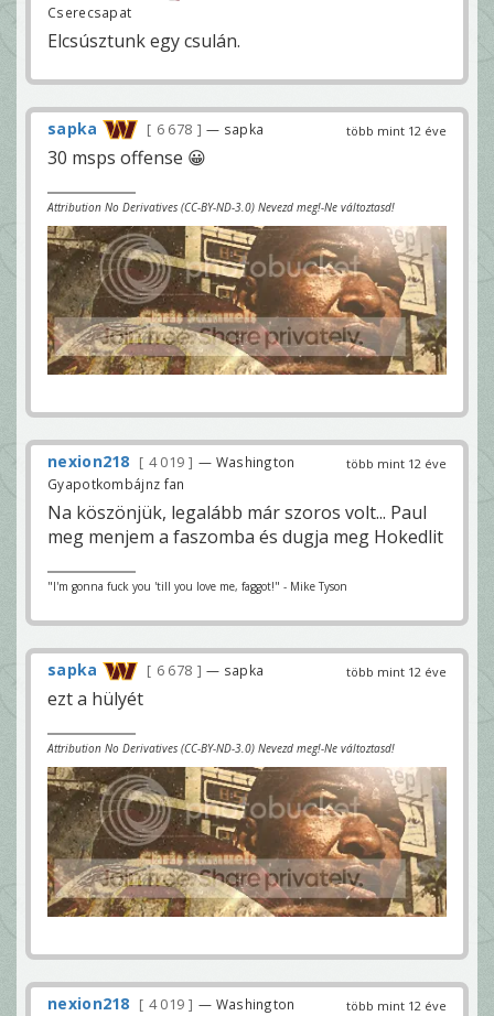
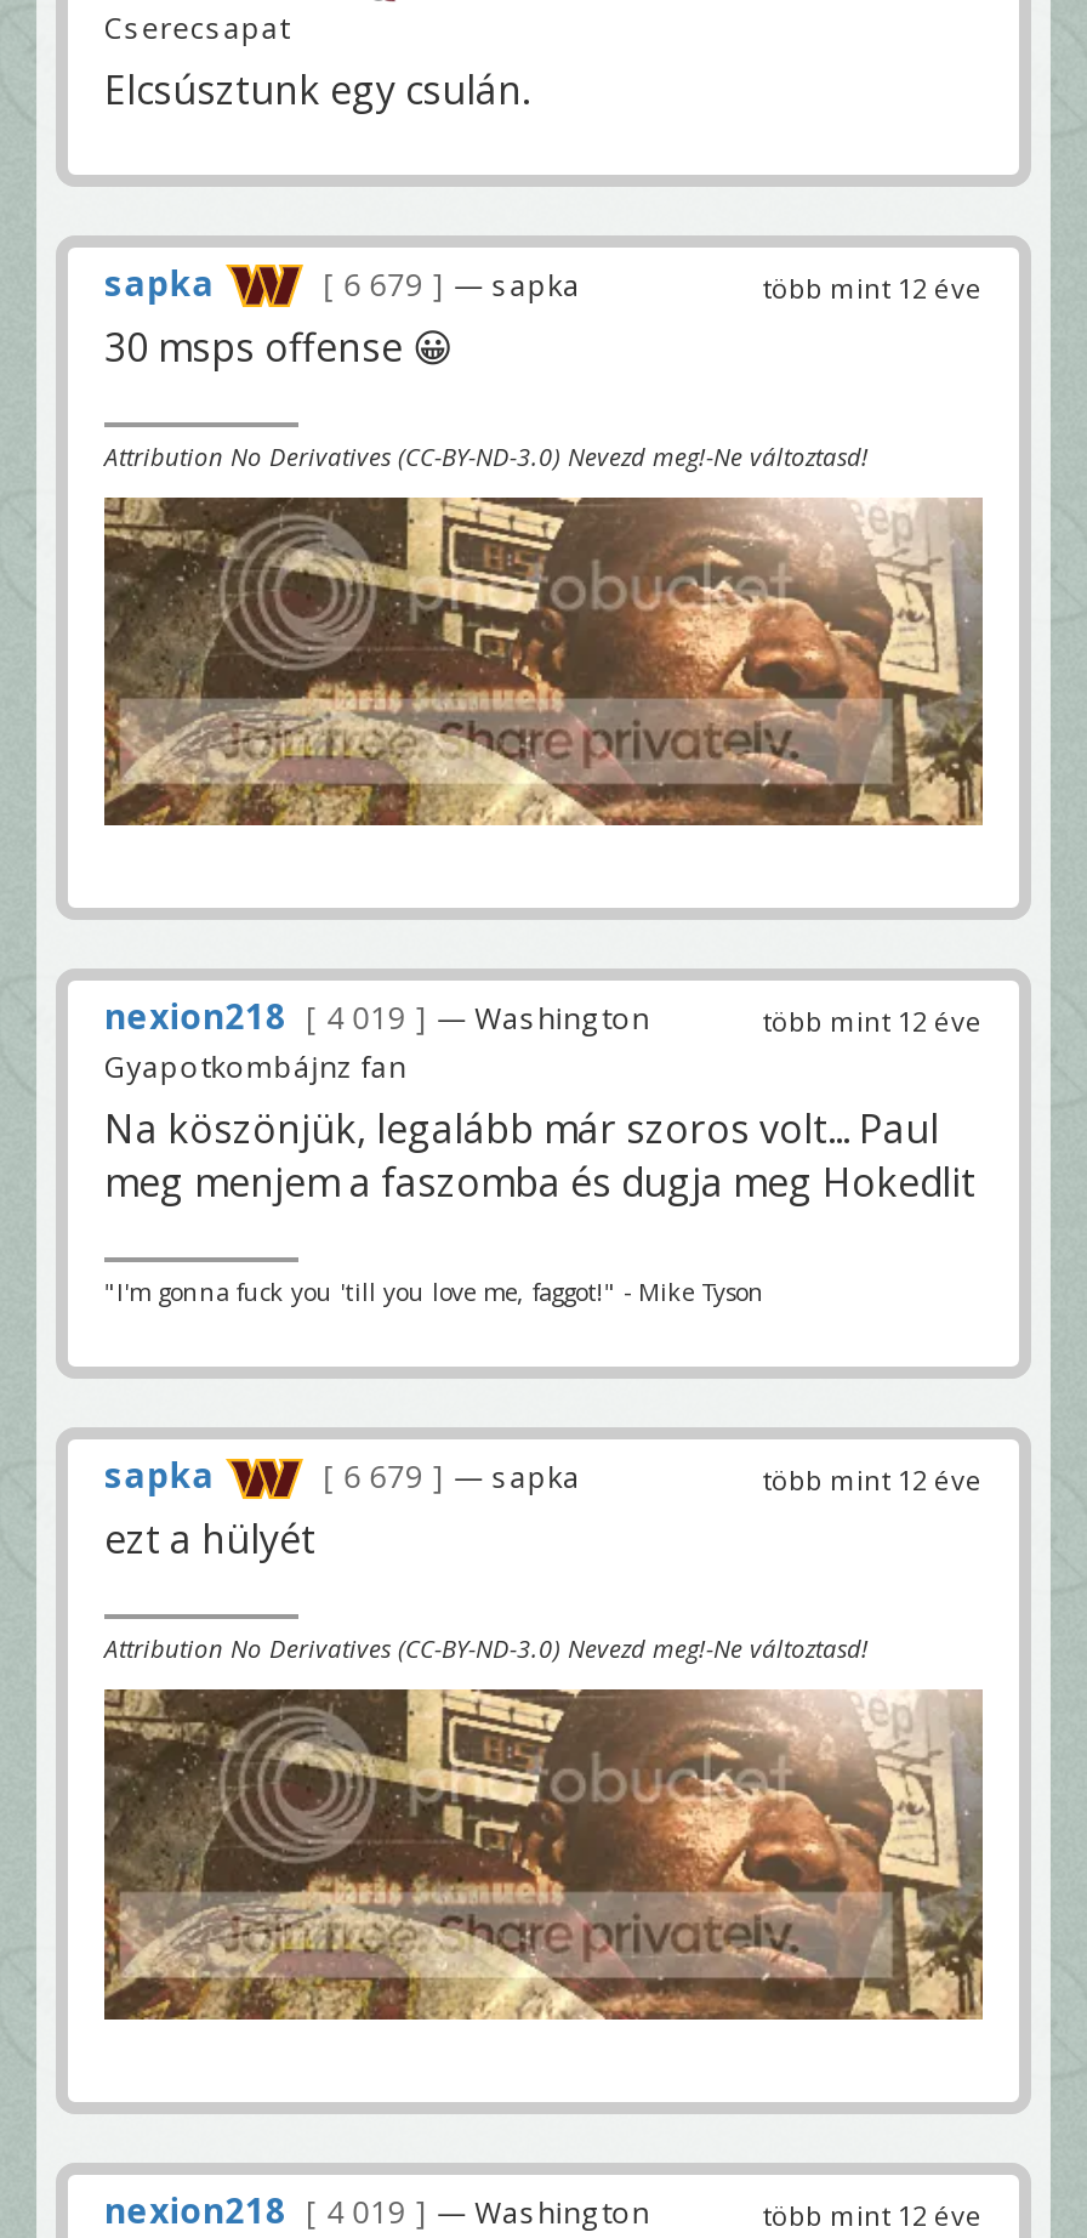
[153,120,264,138] 6 678 — sapka -> [336,263,581,305] 6 679 — sapka
[153,662,264,680] 6 678 — sapka -> [336,1457,581,1498] 6 679 — sapka

